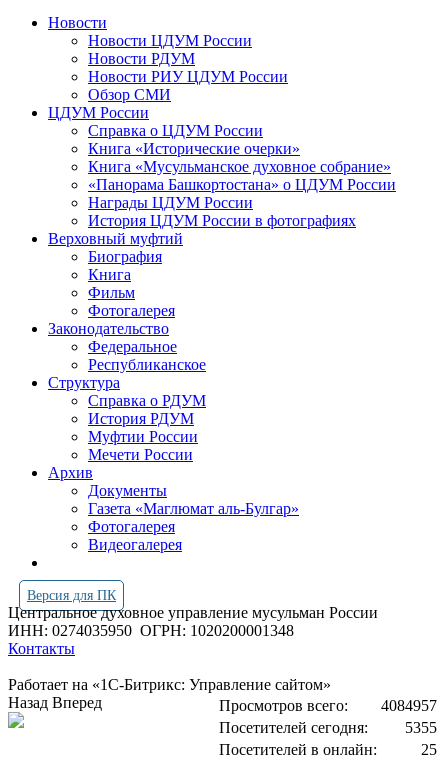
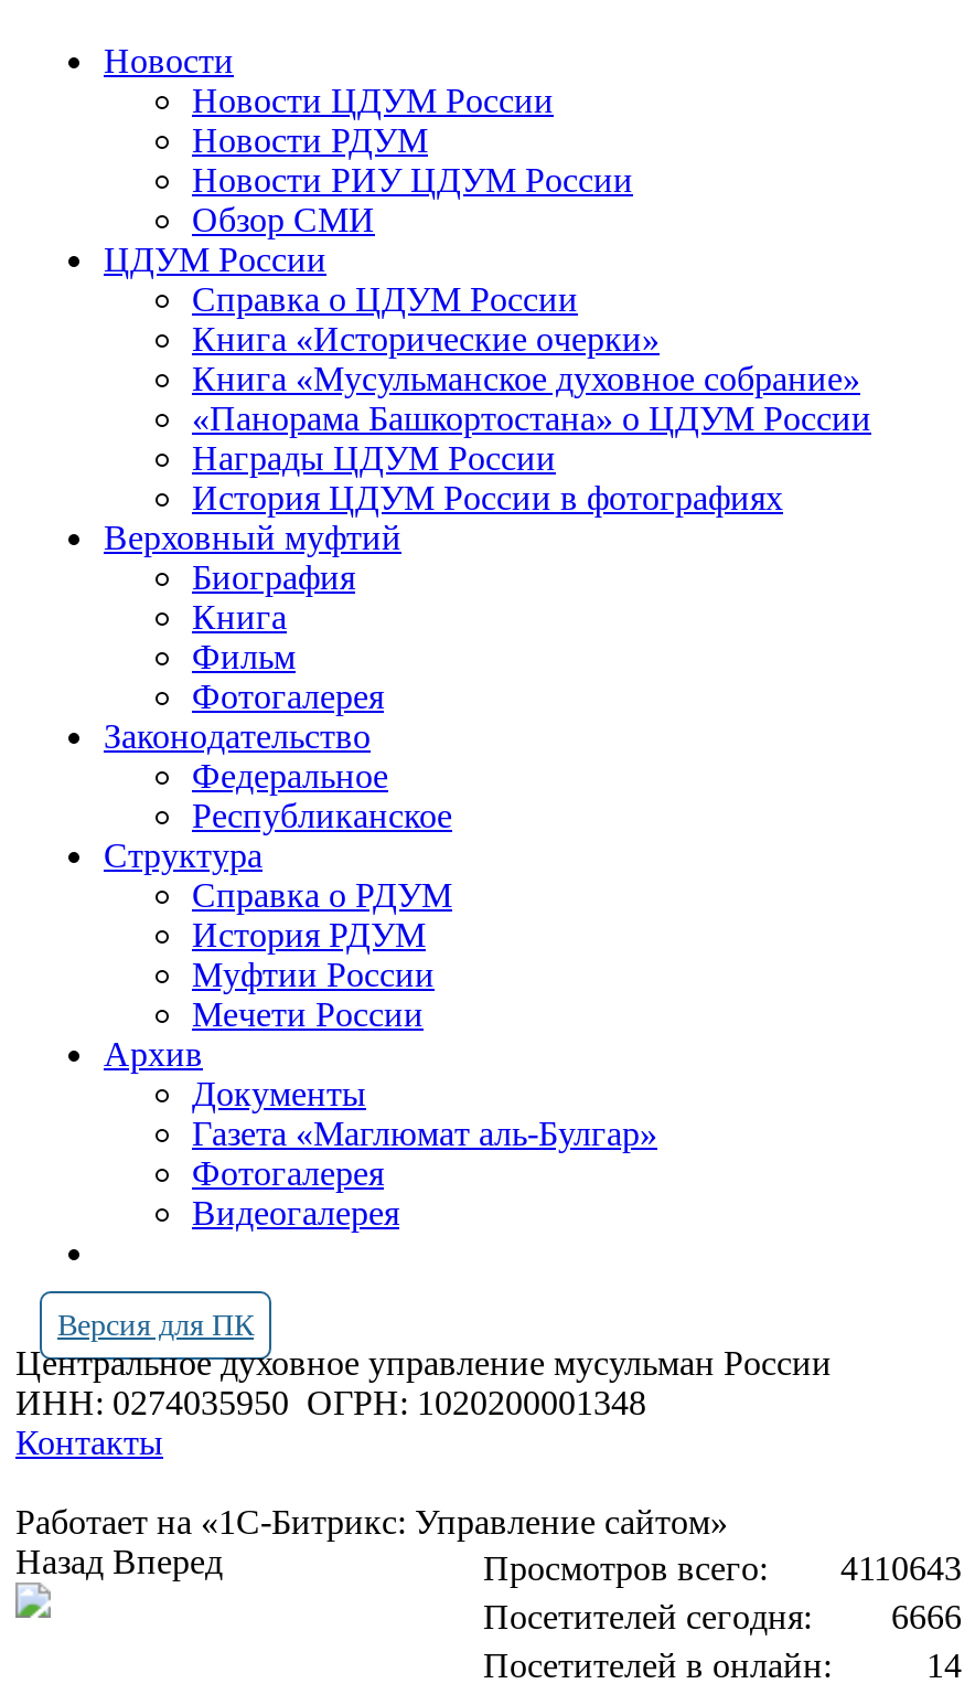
[219,697,437,714] Просмотров всего: 4084957 -> [483,1549,962,1587] Просмотров всего: 4110643
[405,719,437,736] 5355 -> [891,1598,962,1635] 6666
[421,741,437,758] 25 -> [926,1647,962,1684] 14

